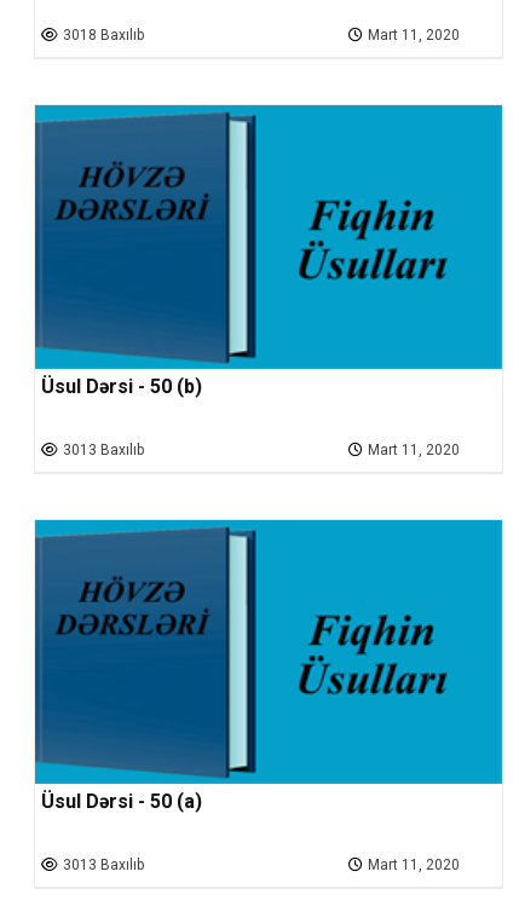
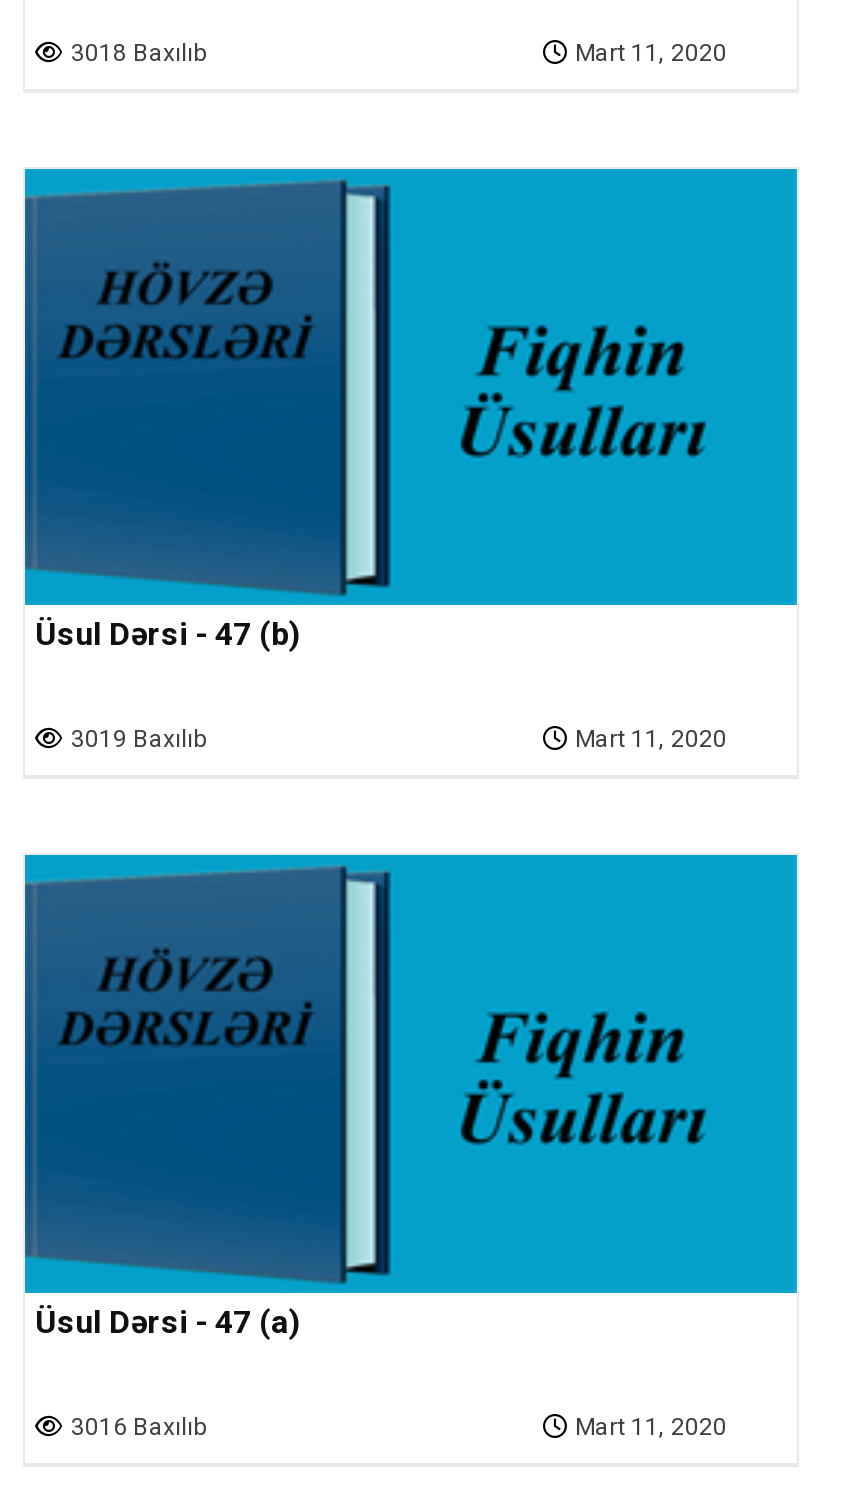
[41,375,202,398] Üsul Dərsi - 50 (b) -> [35,616,301,654] Üsul Dərsi - 47 (b)
[63,442,144,459] 3013 Baxılıb -> [71,726,205,754] 3019 Baxılıb
[41,790,202,813] Üsul Dərsi - 50 (a) -> [35,1302,301,1340] Üsul Dərsi - 47 (a)
[63,857,144,874] 3013 Baxılıb -> [71,1412,205,1440] 3016 Baxılıb

